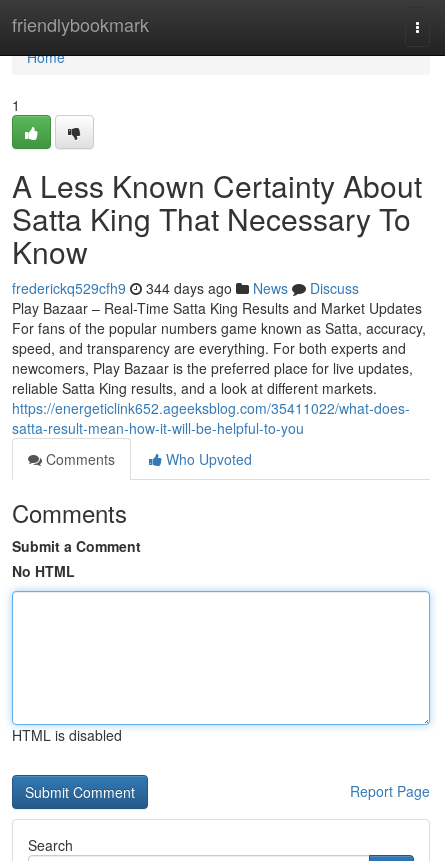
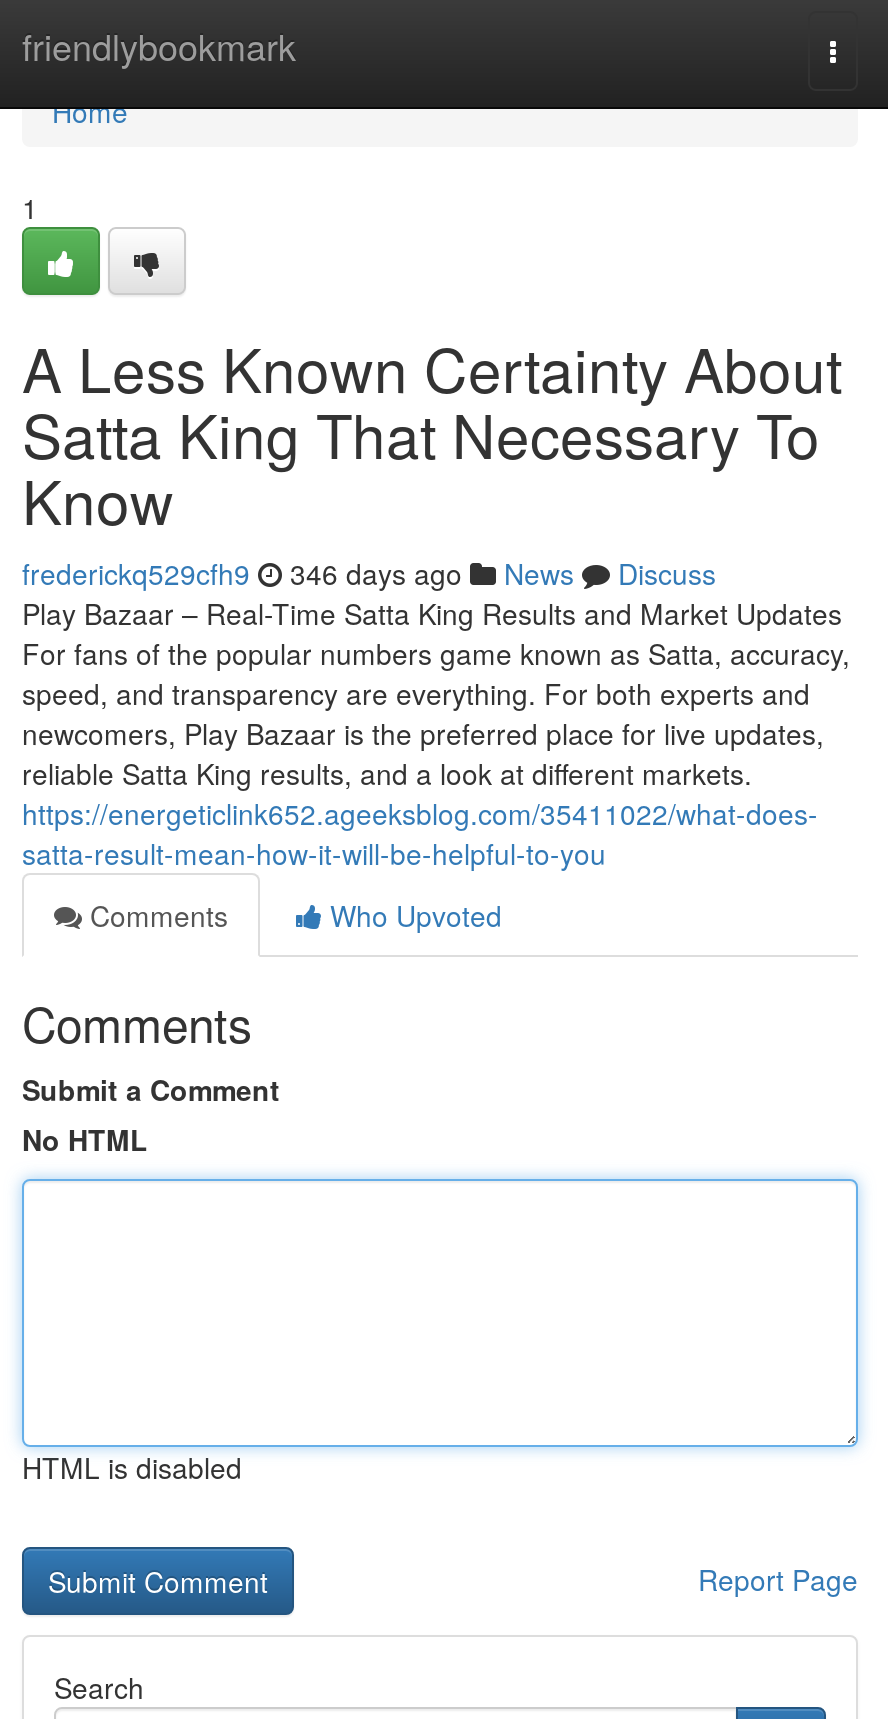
[12,278,359,298] frederickq529cfh9 344 days ago News Discuss -> [22,553,716,593] frederickq529cfh9 346 days ago News Discuss

